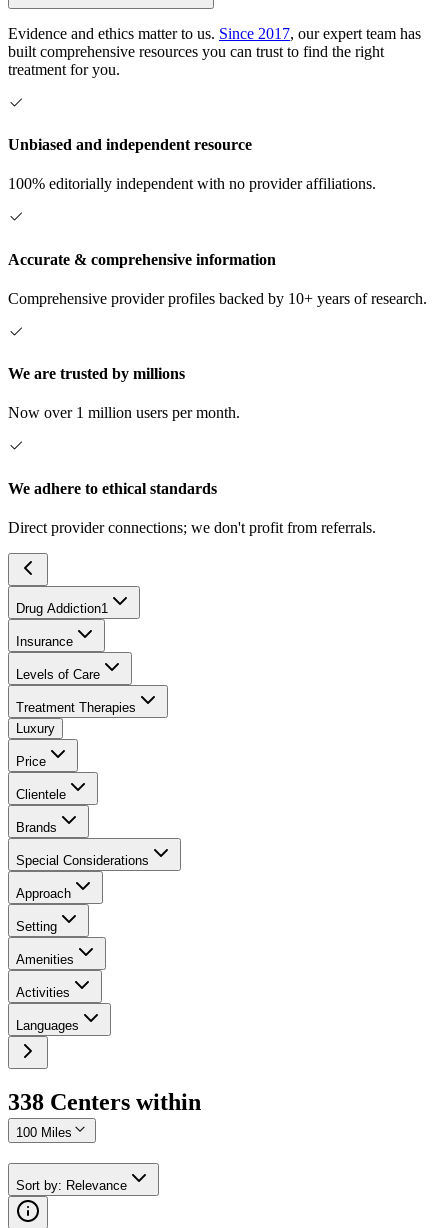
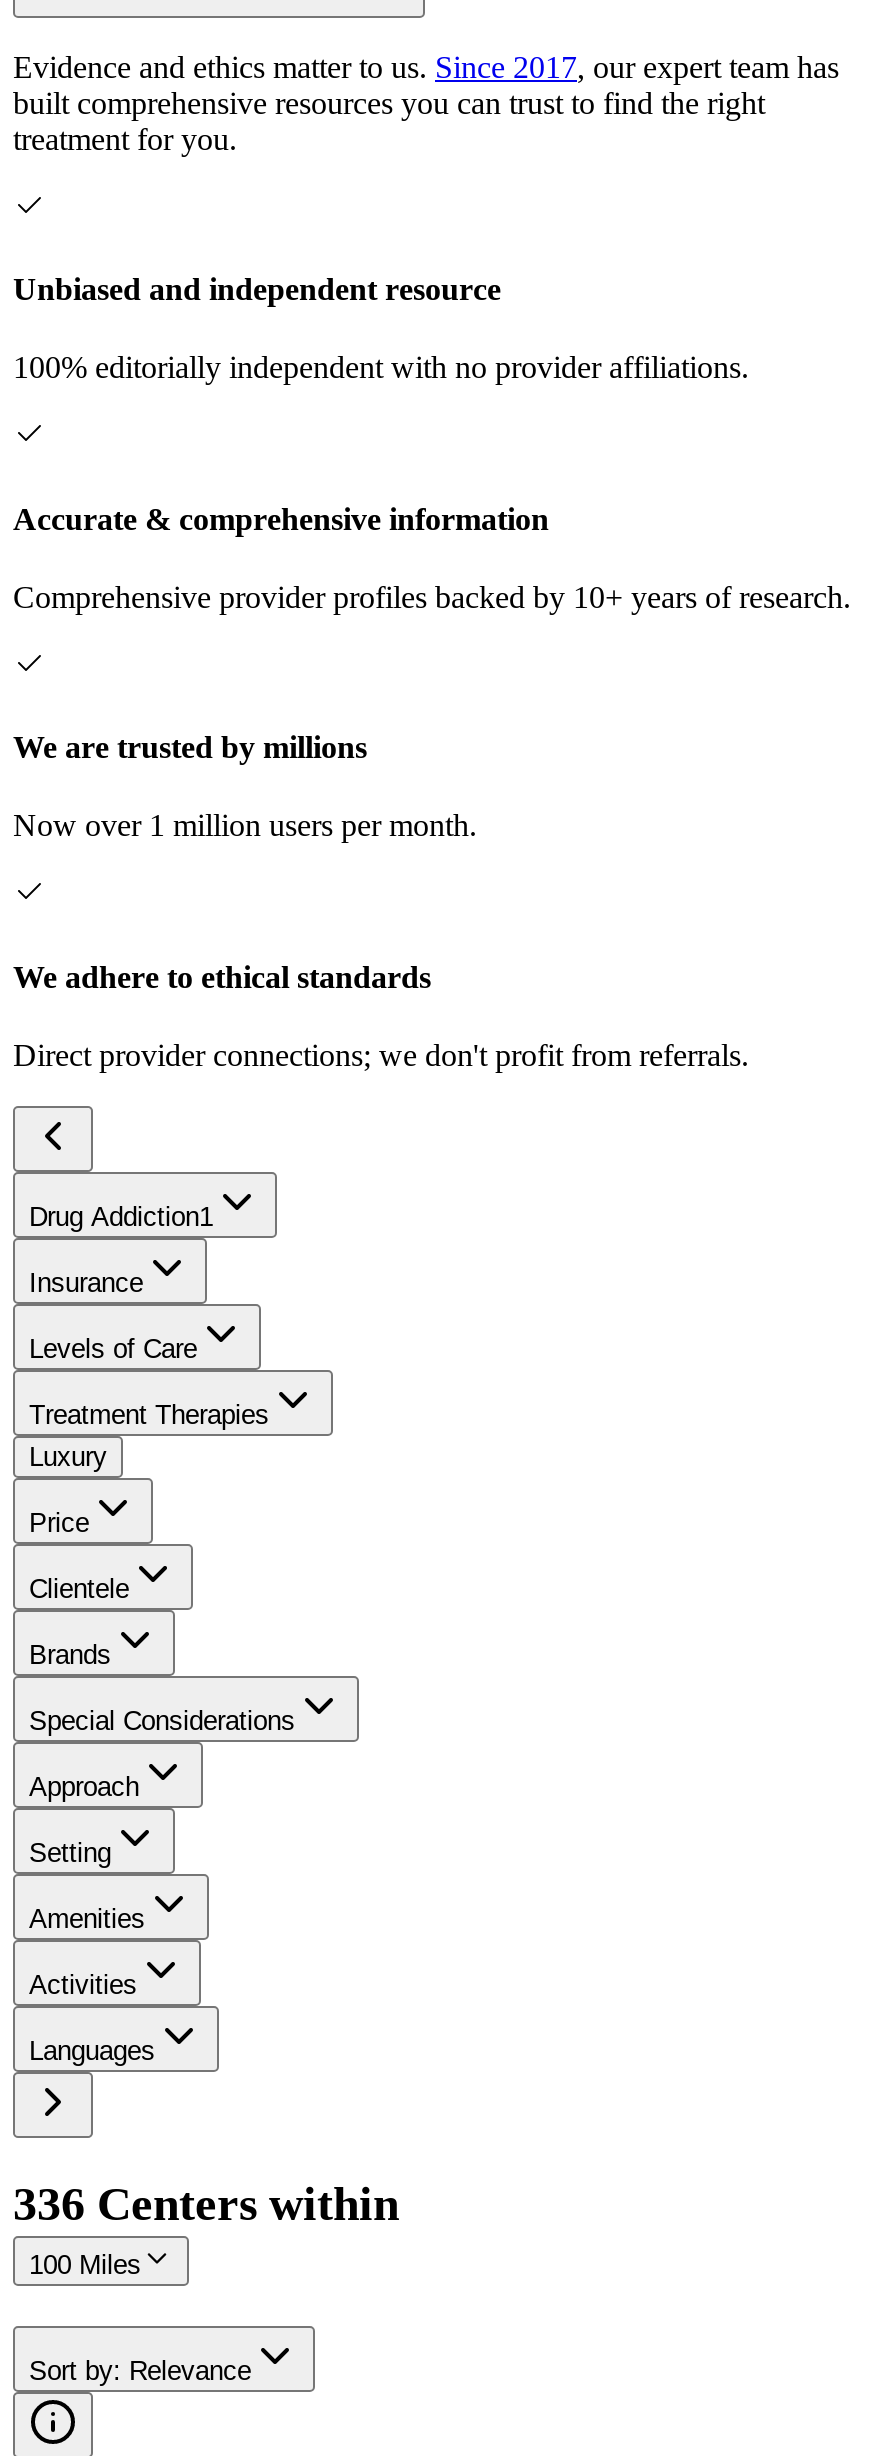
[8,1089,201,1115] 338 Centers within -> [13,2177,399,2229] 336 Centers within

